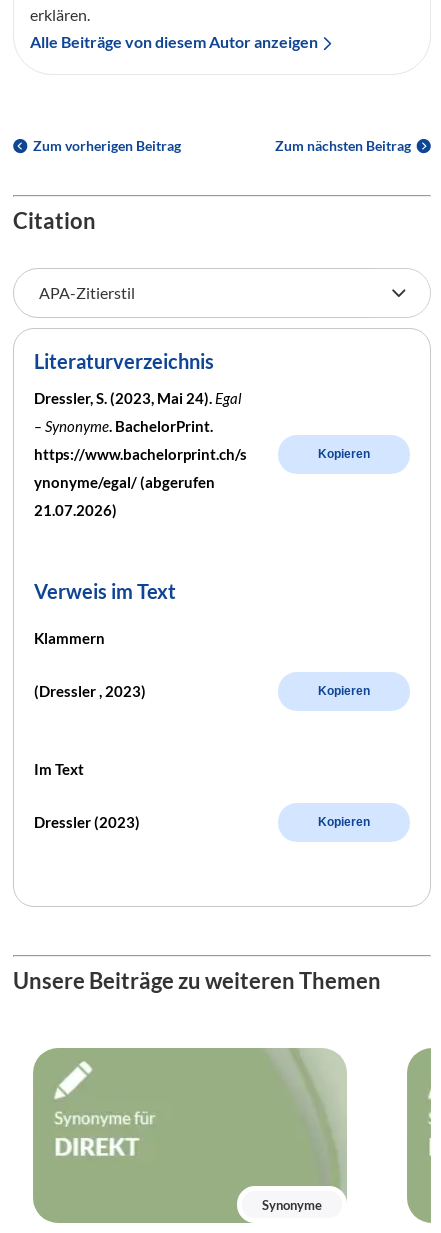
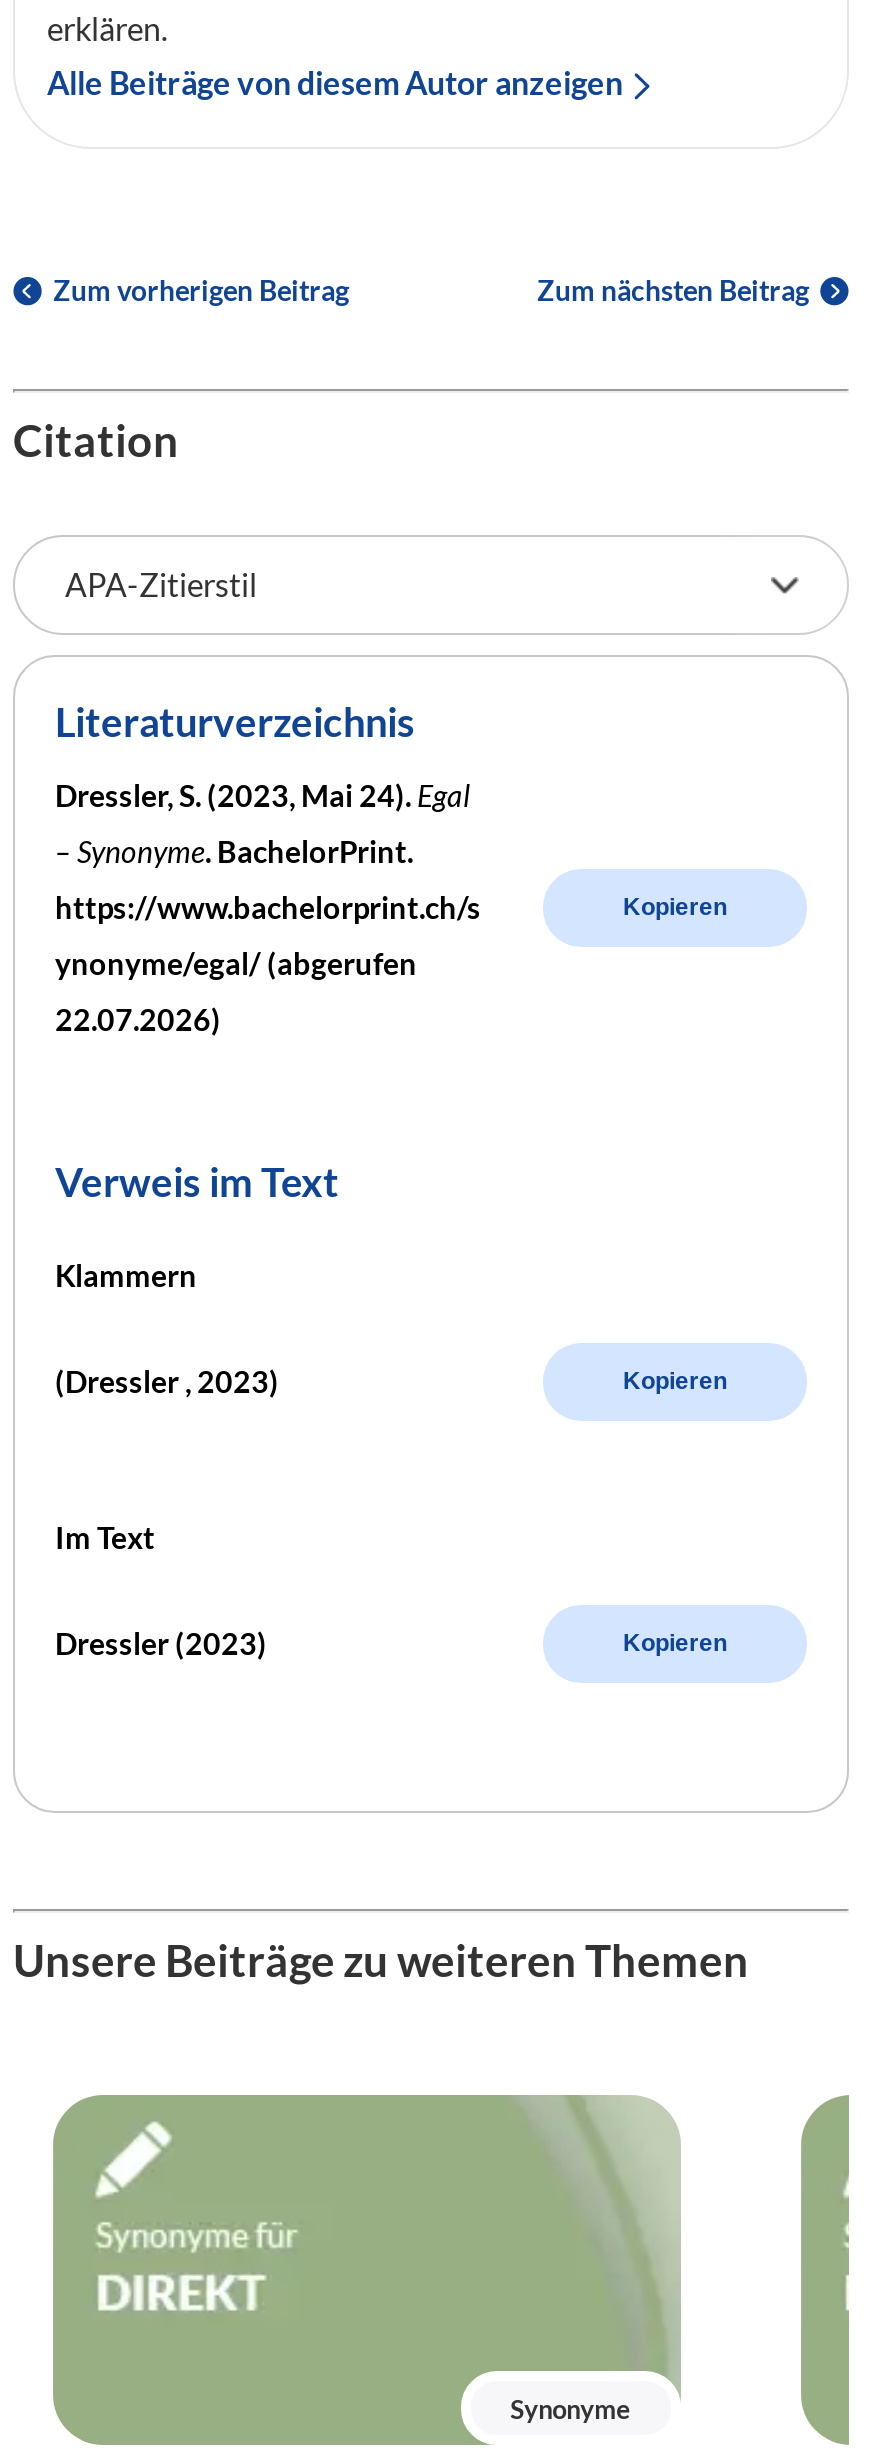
[34,501,117,519] 21.07.2026) -> [55,1001,221,1037] 22.07.2026)

